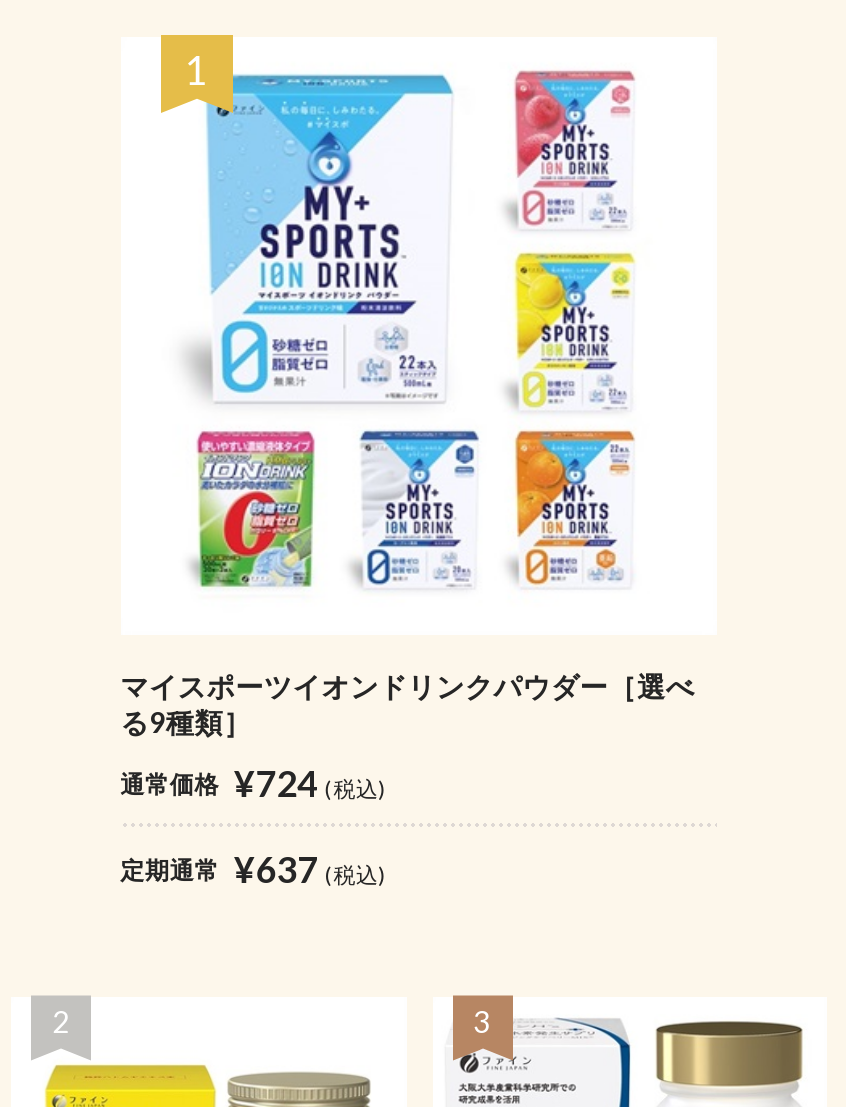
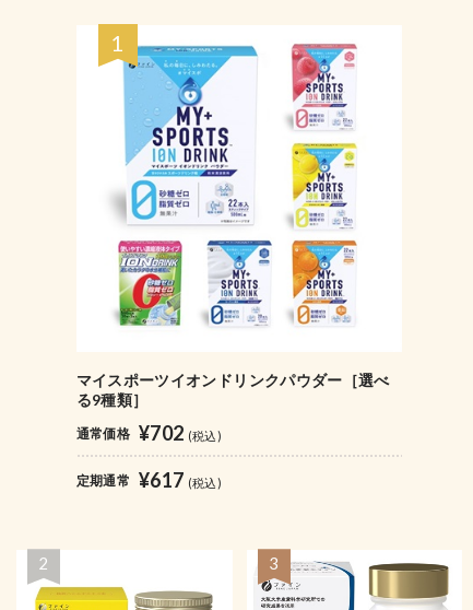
[120,761,387,805] 通常価格 ¥724 (税込) -> [76,421,222,445] 通常価格 ¥702 (税込)
[120,847,387,891] 定期通常 ¥637 (税込) -> [76,468,222,492] 定期通常 ¥617 (税込)

